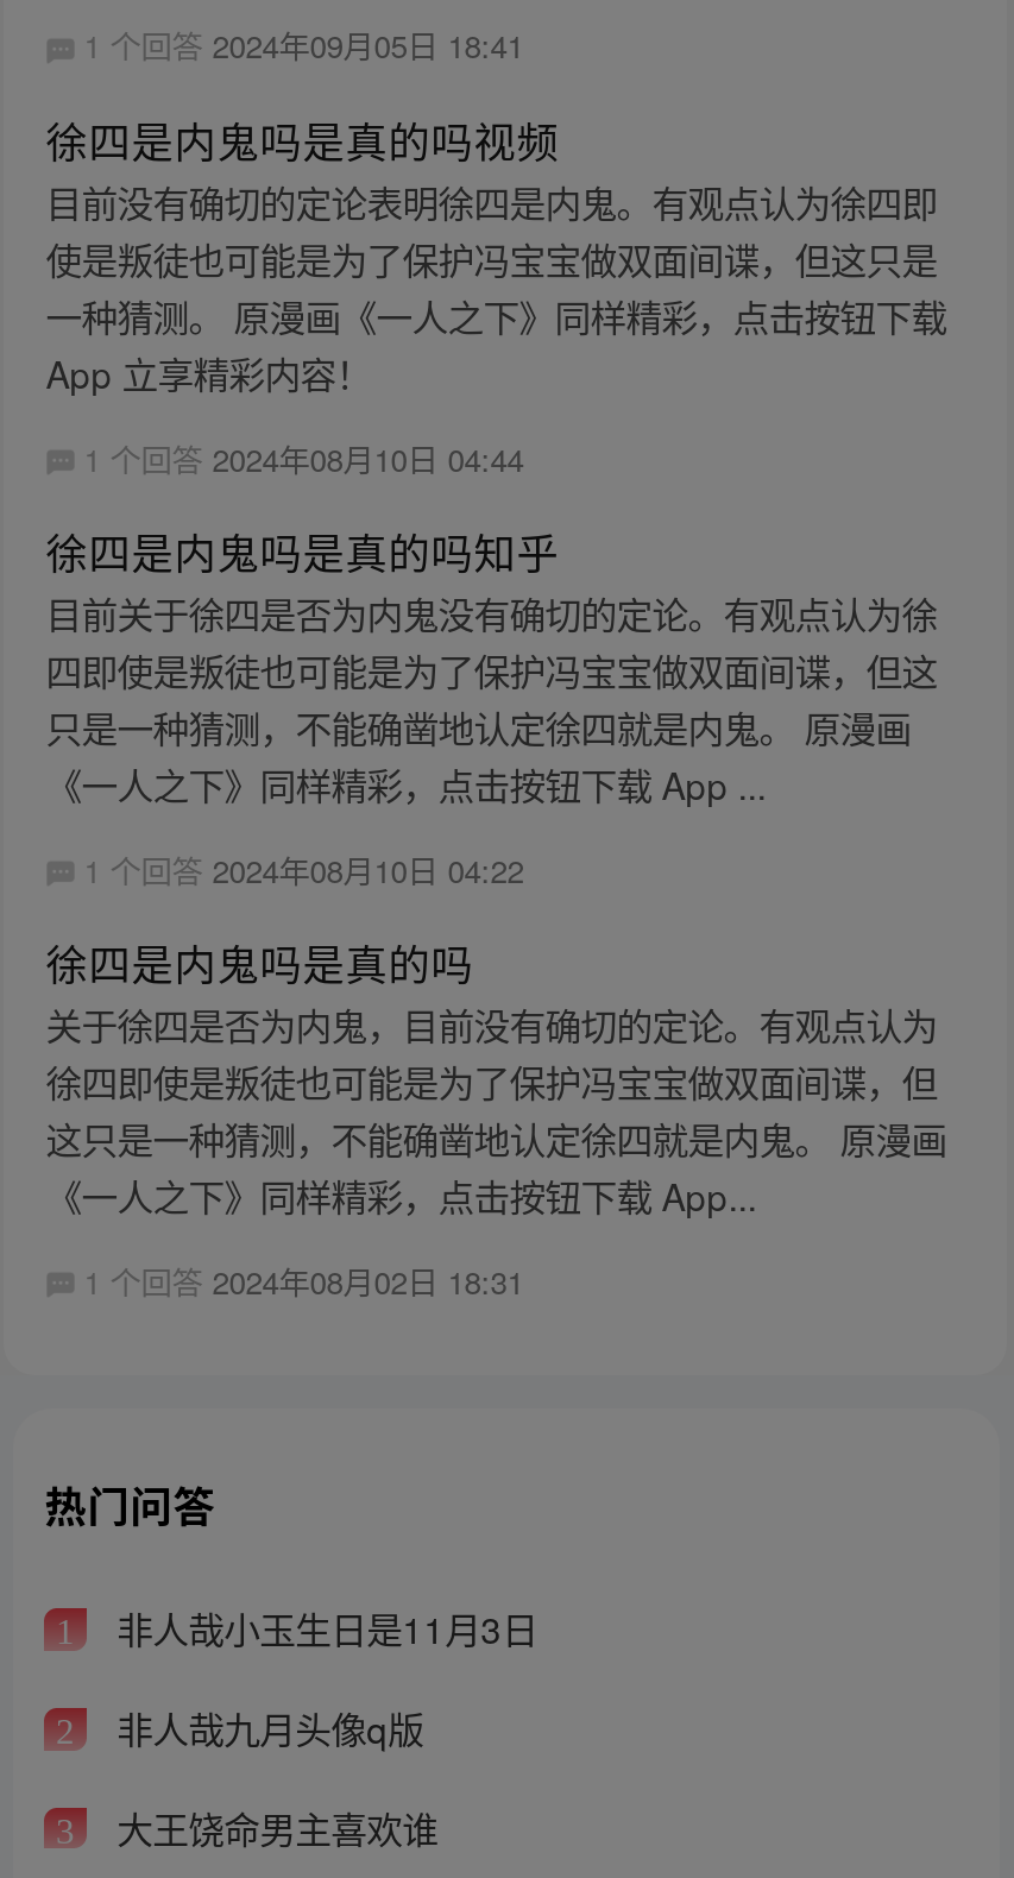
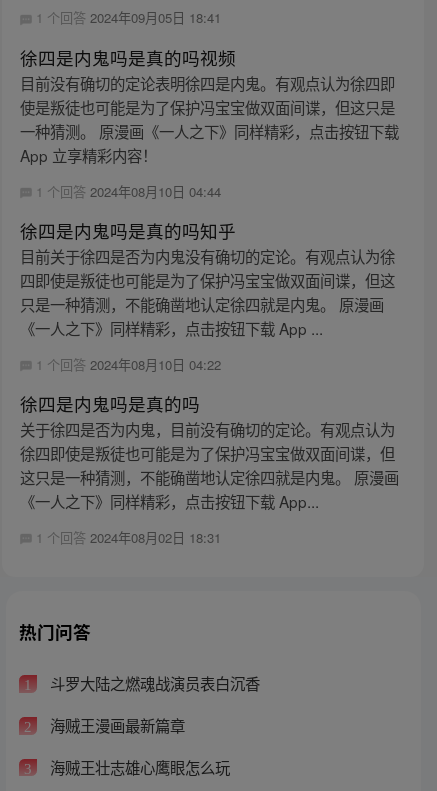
[107,1602,538,1655] 非人哉小玉生日是11月3日 -> [46,672,260,694] 斗罗大陆之燃魂战演员表白沉香
[107,1701,423,1753] 非人哉九月头像q版 -> [46,714,185,736] 海贼王漫画最新篇章
[107,1800,438,1852] 大王饶命男主喜欢谁 -> [46,756,230,778] 海贼王壮志雄心鹰眼怎么玩

